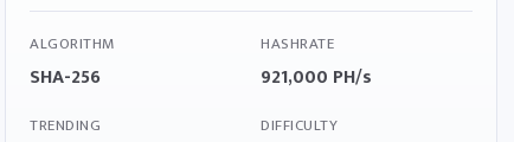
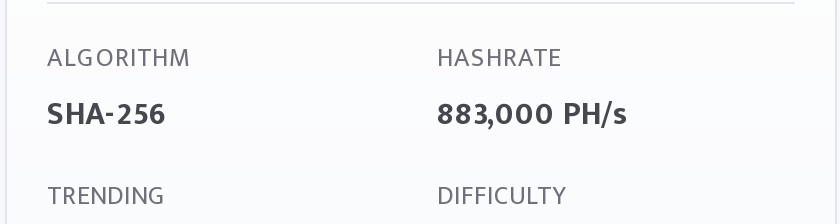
[261,62,372,93] 921,000 PH/s -> [437,88,629,142] 883,000 PH/s

